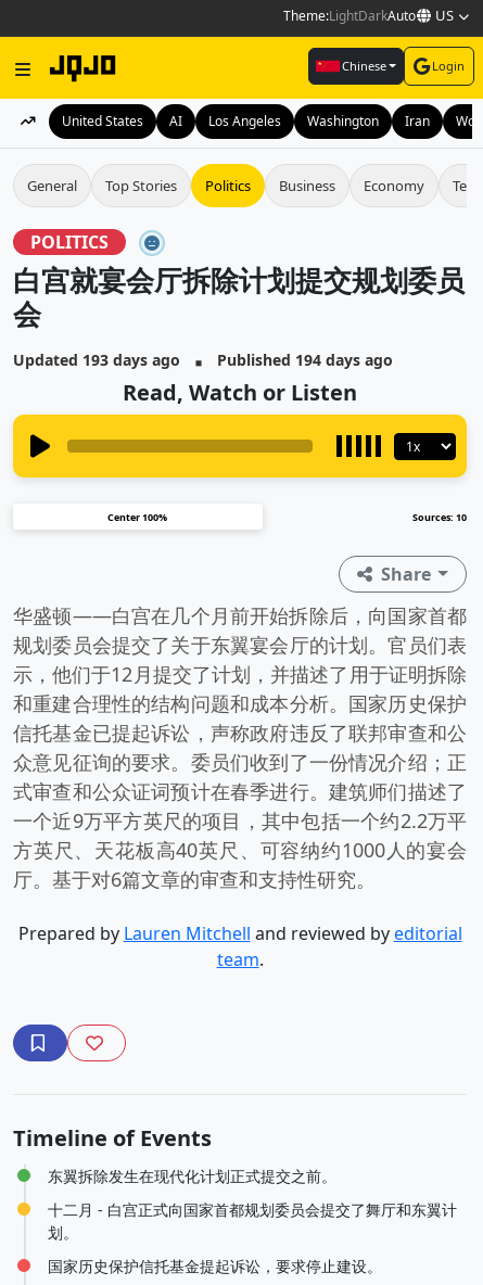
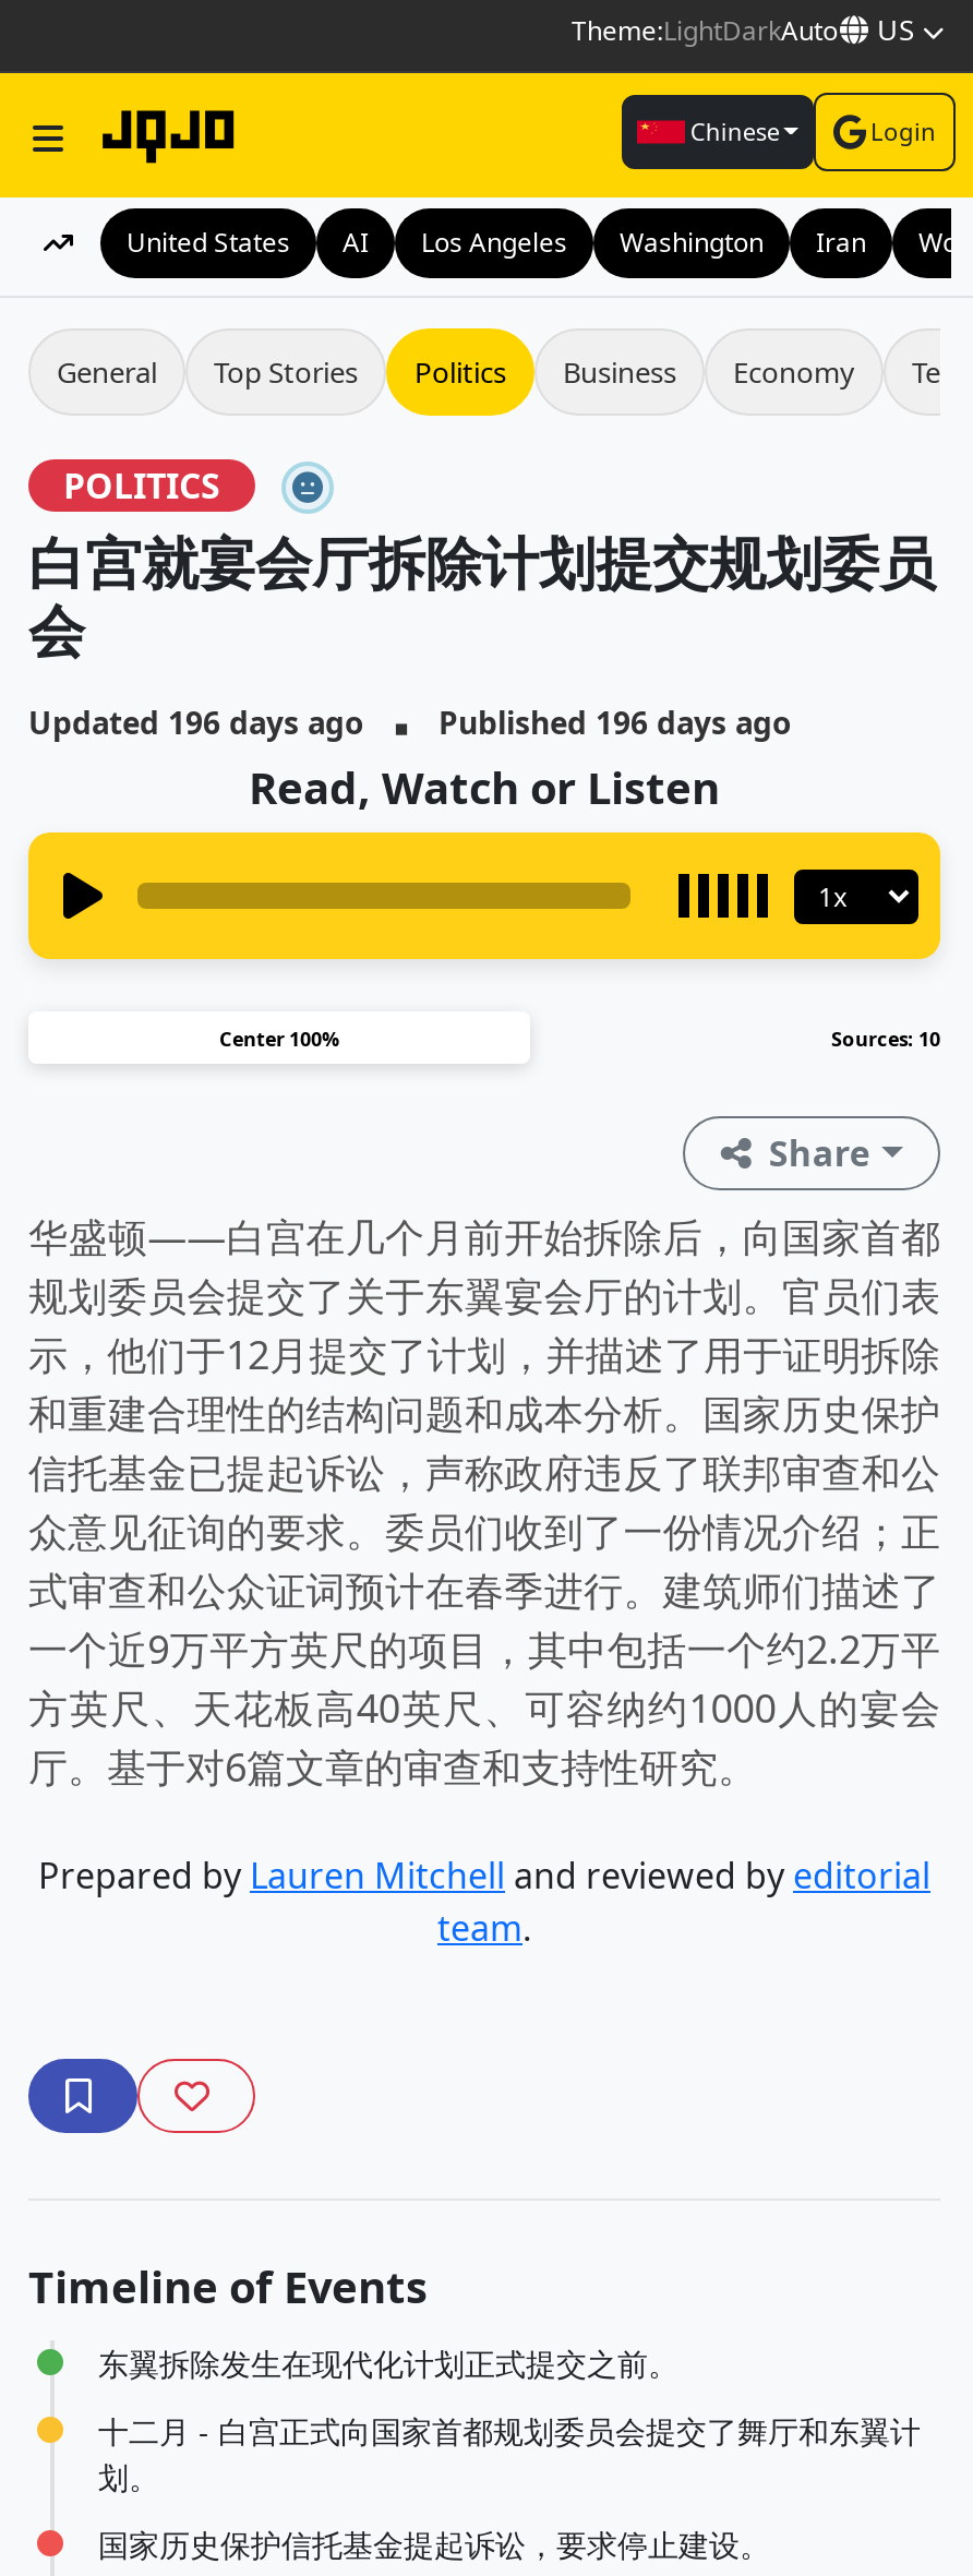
[13,349,180,370] Updated 193 days ago -> [28,702,364,743] Updated 196 days ago
[217,349,393,370] Published 194 days ago -> [439,702,792,743] Published 196 days ago

